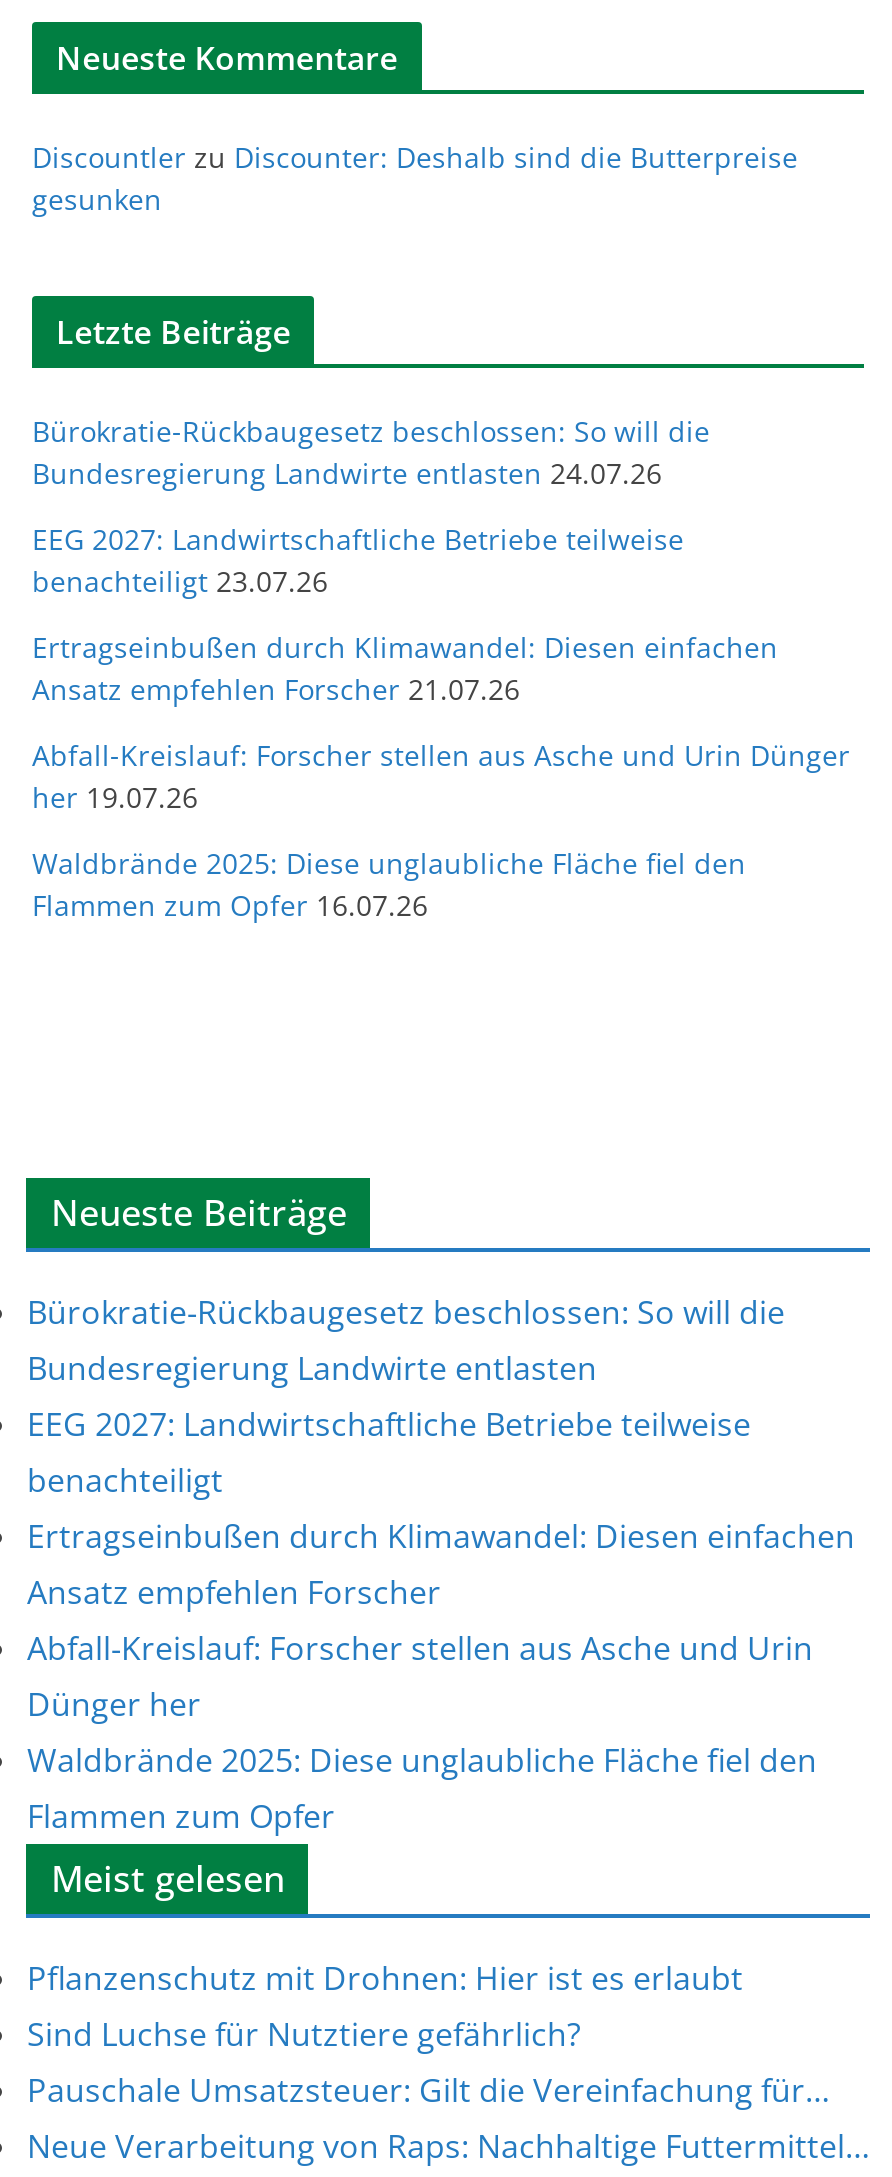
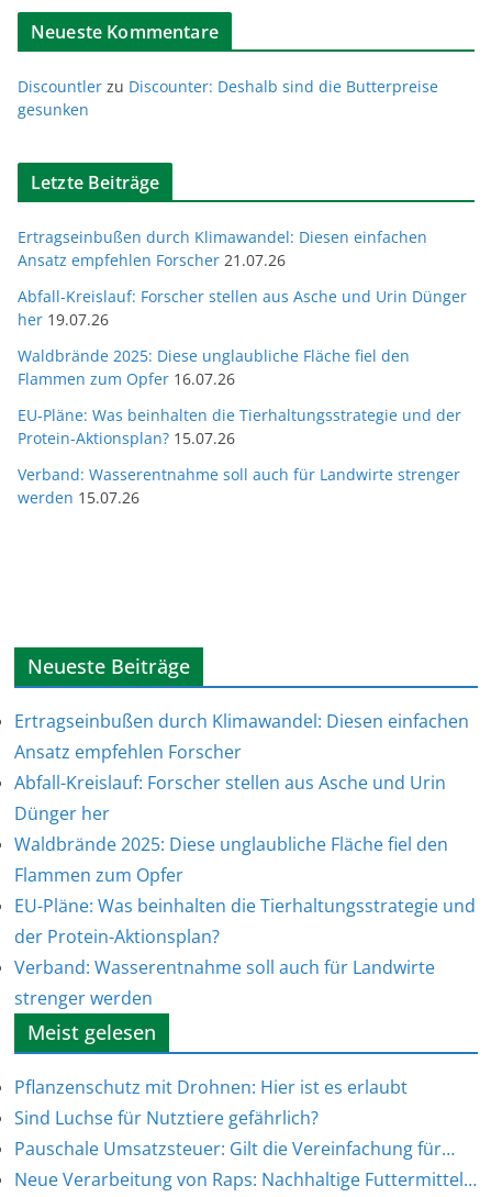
[32,413,710,601] Bürokratie-Rückbaugesetz beschlossen: So will die | Bundesregierung Landwirte entlasten 24.07.26 | EEG 2027: Landwirtschaftliche Betriebe teilweise | benachteiligt 23.07.26 -> none
moved [32,629,850,925] -> [18,227,467,390]: Ertragseinbußen durch Klimawandel: Diesen einfachen | Ansatz empfehlen Forscher 21.07.26 | Abfall-Kreislauf: Forscher stellen aus Asche und Urin Dünger | her 19.07.26 | Waldbrände 2025: Diese unglaubliche Fläche fiel den | Flammen zum Opfer 16.07.26
none -> [18,405,461,508] EU-Pläne: Was beinhalten die Tierhaltungsstrategie und der | Protein-Aktionsplan? 15.07.26 | Verband: Wasserentnahme soll auch für Landwirte strenger | werden 15.07.26
[27,1290,785,1502] Bürokratie-Rückbaugesetz beschlossen: So will die | Bundesregierung Landwirte entlasten | EEG 2027: Landwirtschaftliche Betriebe teilweise | benachteiligt -> none
moved [27,1514,855,1838] -> [15,709,469,887]: Ertragseinbußen durch Klimawandel: Diesen einfachen | Ansatz empfehlen Forscher | Abfall-Kreislauf: Forscher stellen aus Asche und Urin | Dünger her | Waldbrände 2025: Diese unglaubliche Fläche fiel den | Flammen zum Opfer
none -> [15,894,476,1010] EU-Pläne: Was beinhalten die Tierhaltungsstrategie und | der Protein-Aktionsplan? | Verband: Wasserentnahme soll auch für Landwirte | strenger werden

